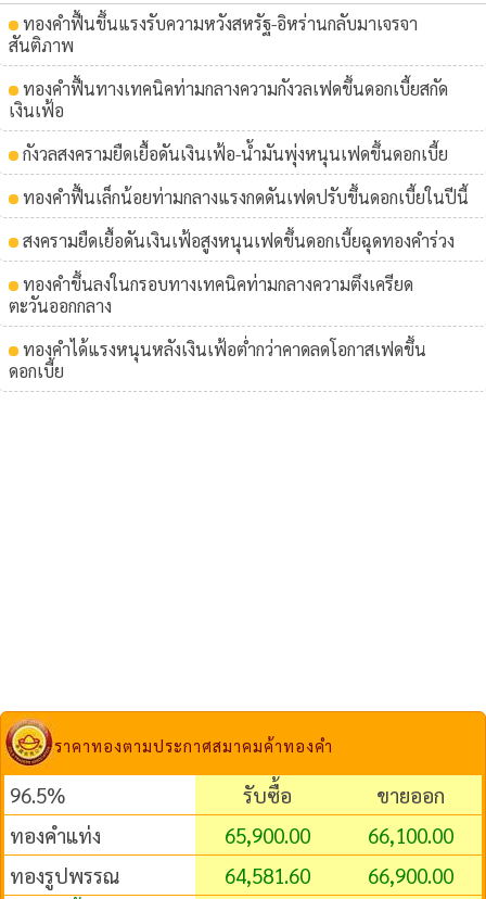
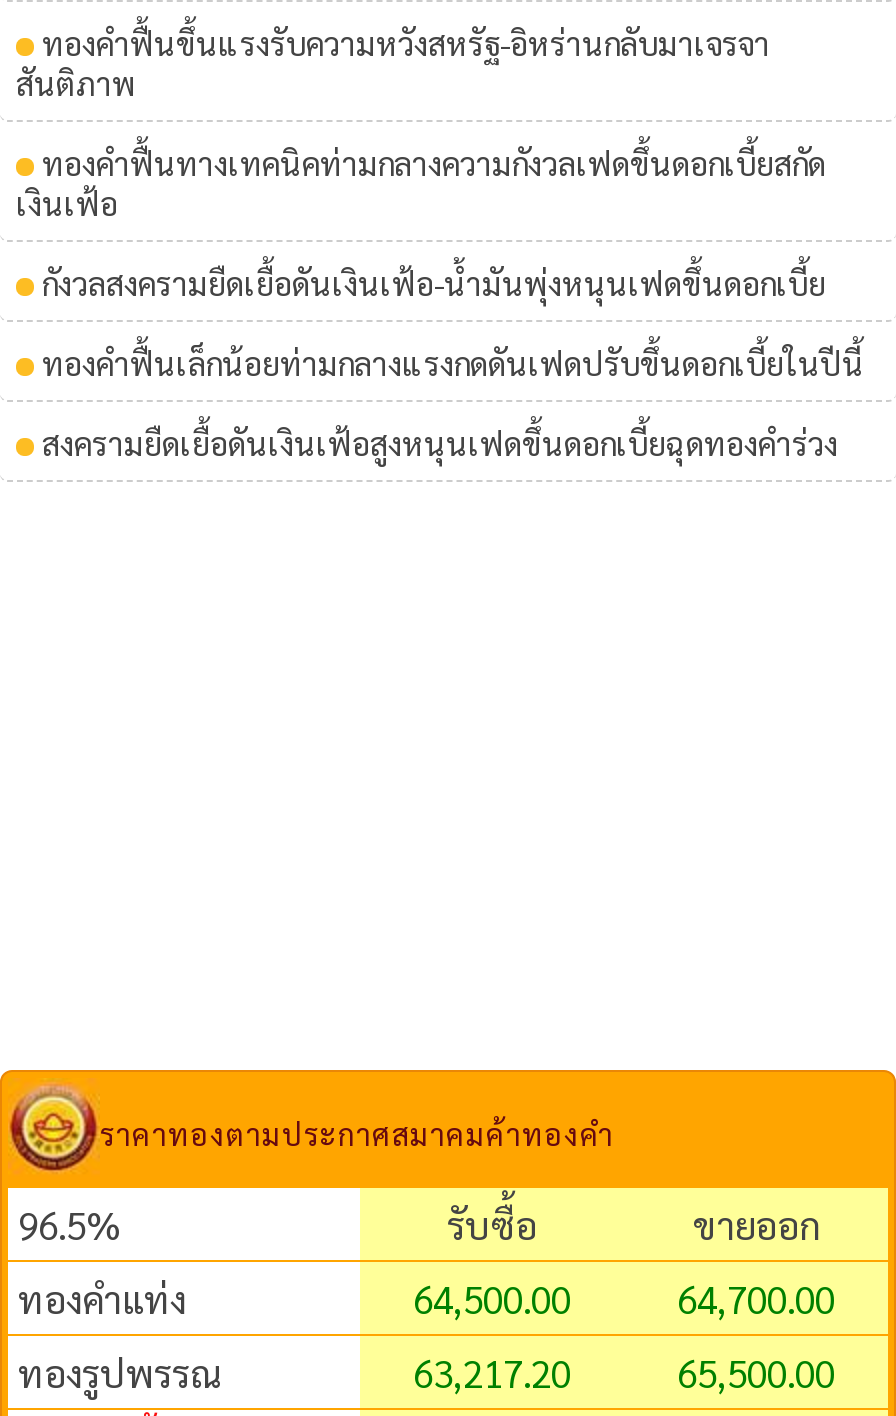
[9,272,426,382] ทองคําขึ้นลงในกรอบทางเทคนิคท่ามกลางความตึงเครียด | ตะวันออกกลาง | ทองคําได้แรงหนุนหลังเงินเฟ้อต่ำกว่าคาดลดโอกาสเฟดขึ้น | ดอกเบี้ย -> none
[224,821,310,847] 65,900.00 -> [413,1273,571,1321] 64,500.00
[367,821,453,847] 66,100.00 -> [677,1273,835,1321] 64,700.00
[224,862,310,888] 64,581.60 -> [413,1347,571,1395] 63,217.20
[367,862,453,888] 66,900.00 -> [677,1347,835,1395] 65,500.00

